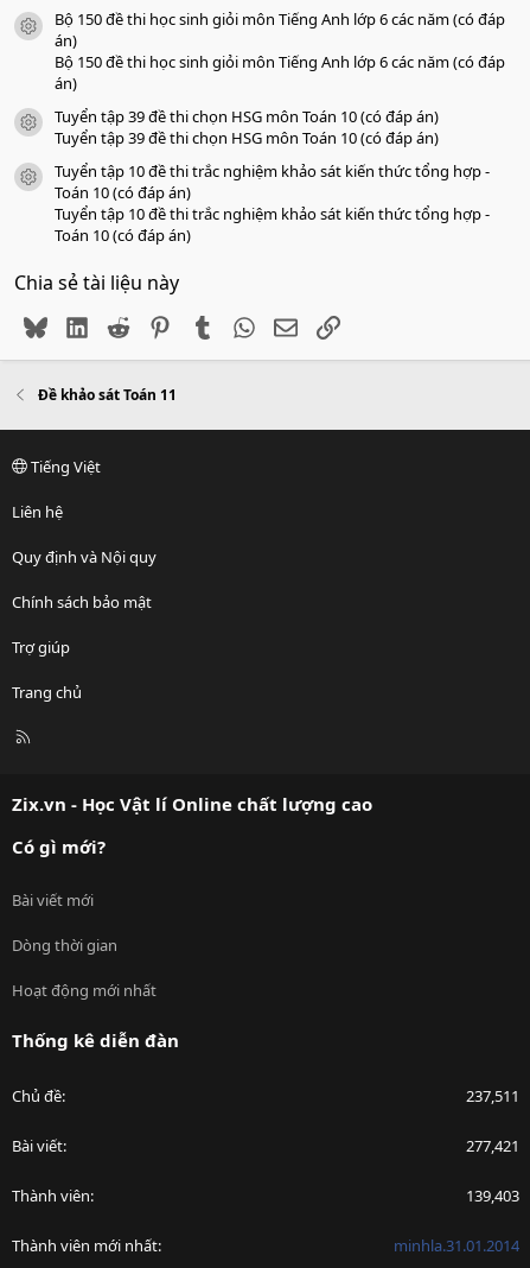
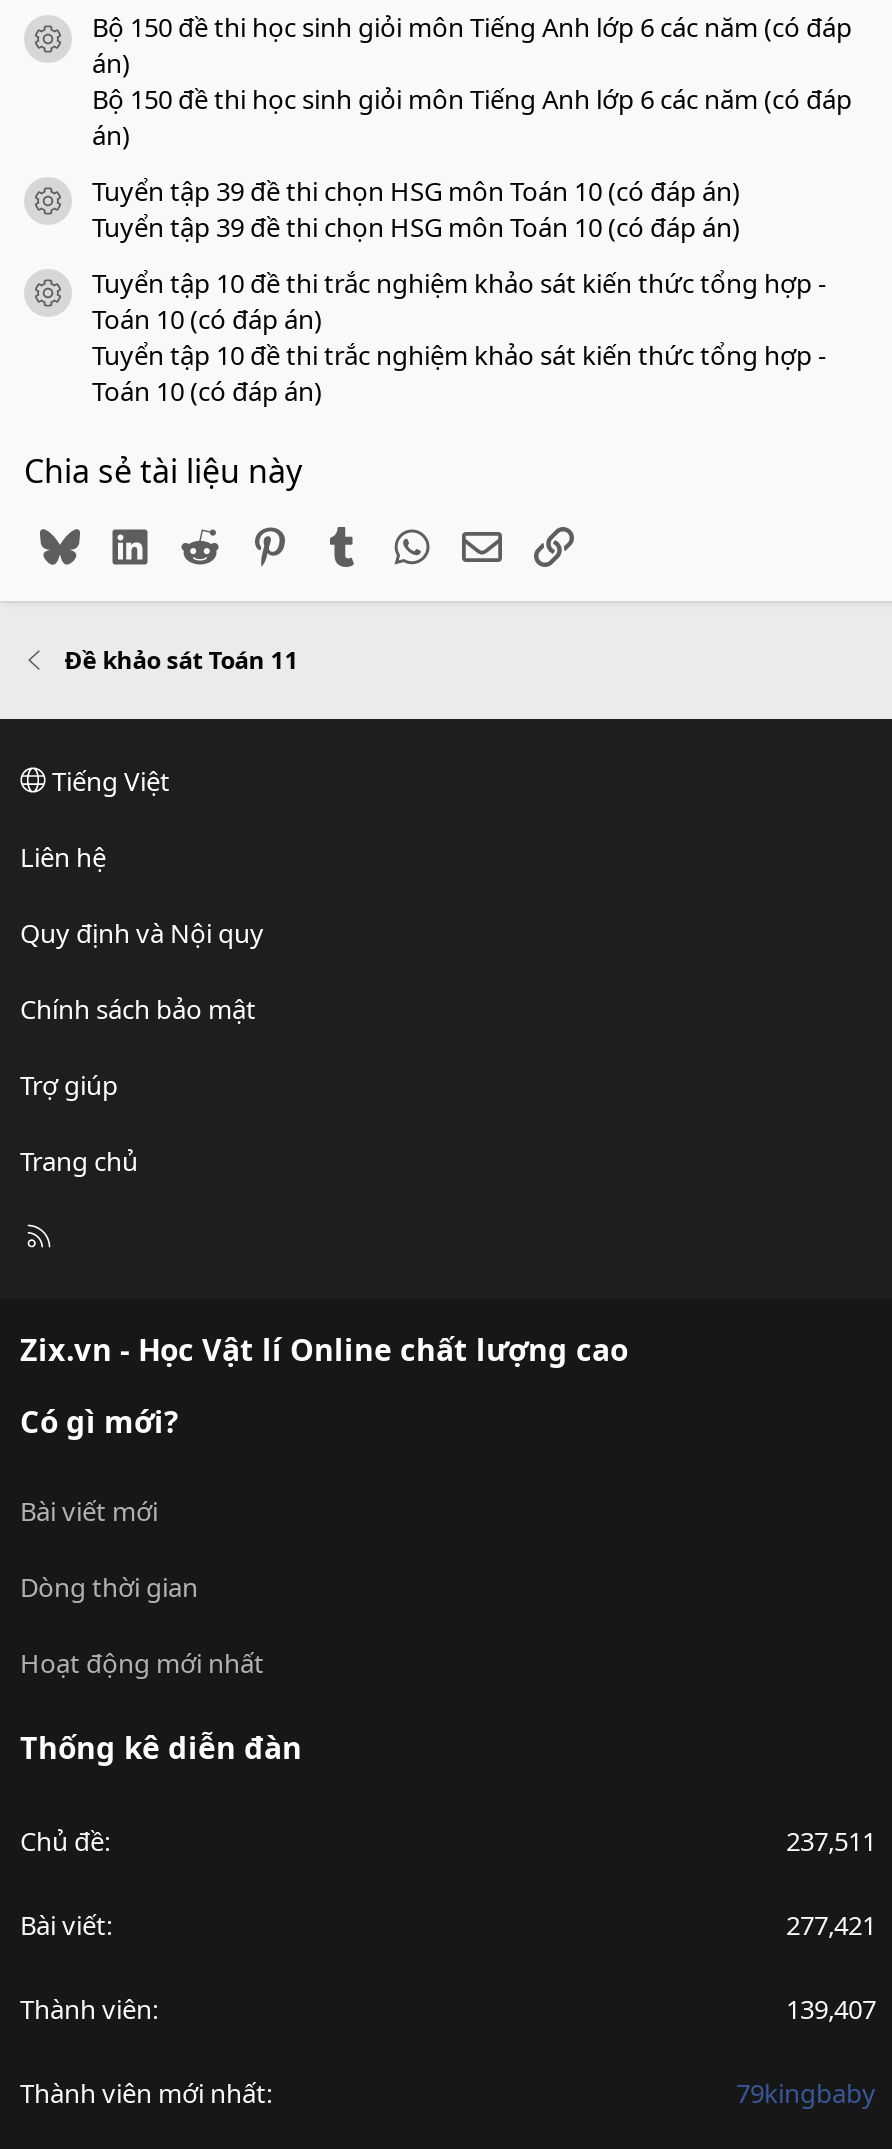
[466,1184,519,1206] 139,403 -> [786,1990,876,2026] 139,407
[394,1234,519,1256] minhla.31.01.2014 -> [736,2074,876,2110] 79kingbaby

